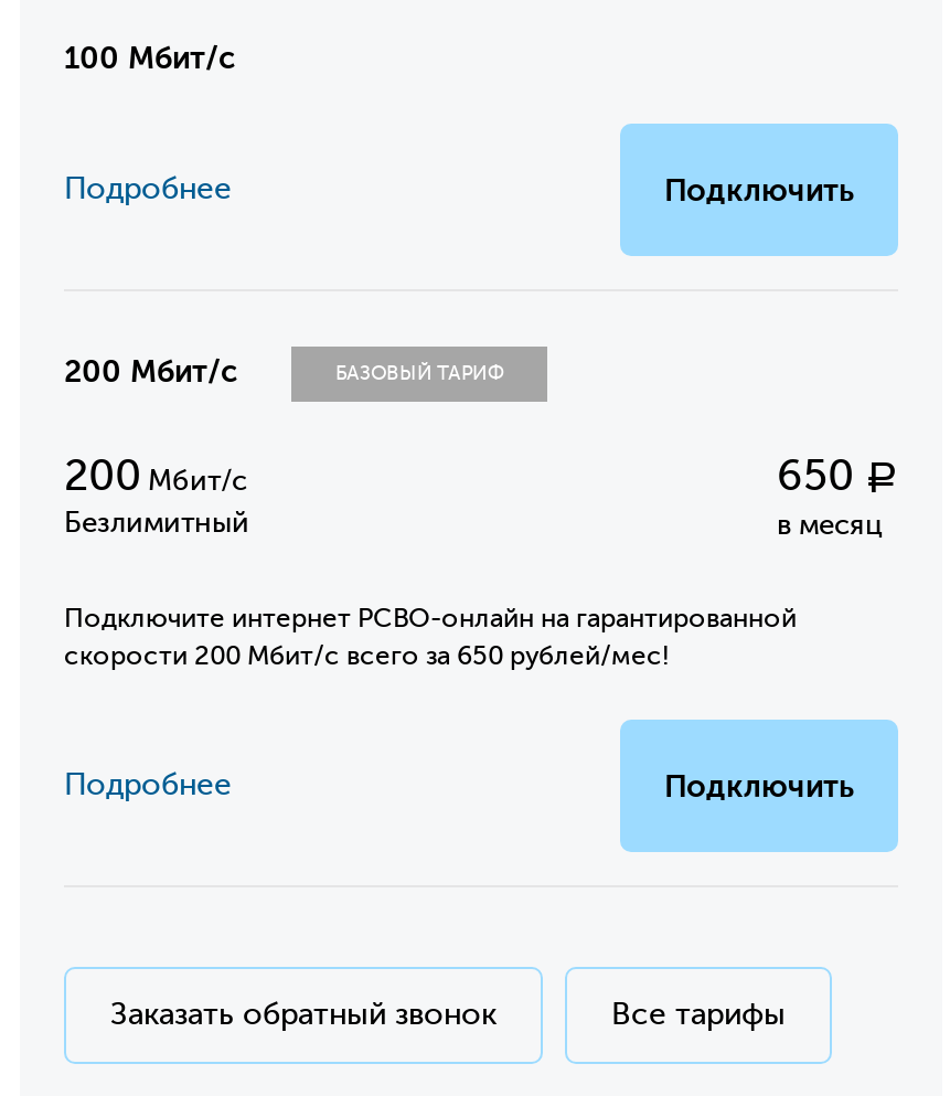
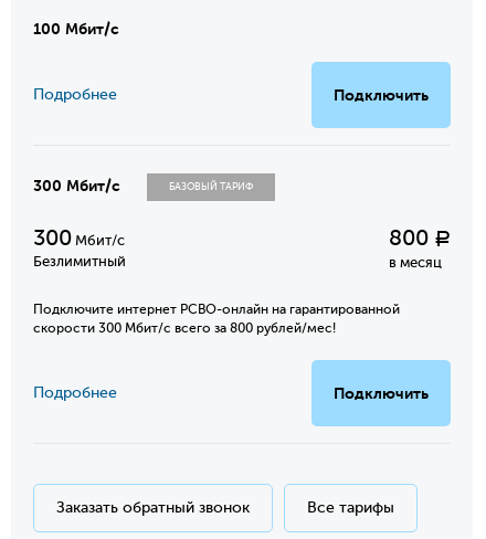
[64,353,238,388] 200 Мбит/с -> [33,177,120,194] 300 Мбит/с
[64,450,247,500] 200 Мбит/с -> [33,225,125,250] 300 Мбит/с
[777,450,898,500] 650 Р -> [389,225,451,250] 800 Р
[64,641,669,672] скорости 200 Мбит/с всего за 650 рублей/мес! -> [33,321,336,336] скорости 300 Мбит/с всего за 800 рублей/мес!

